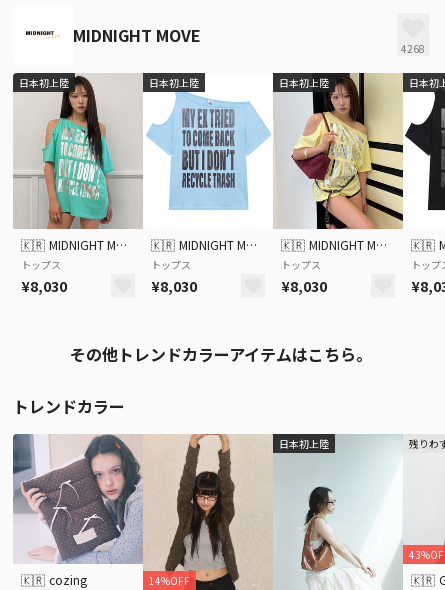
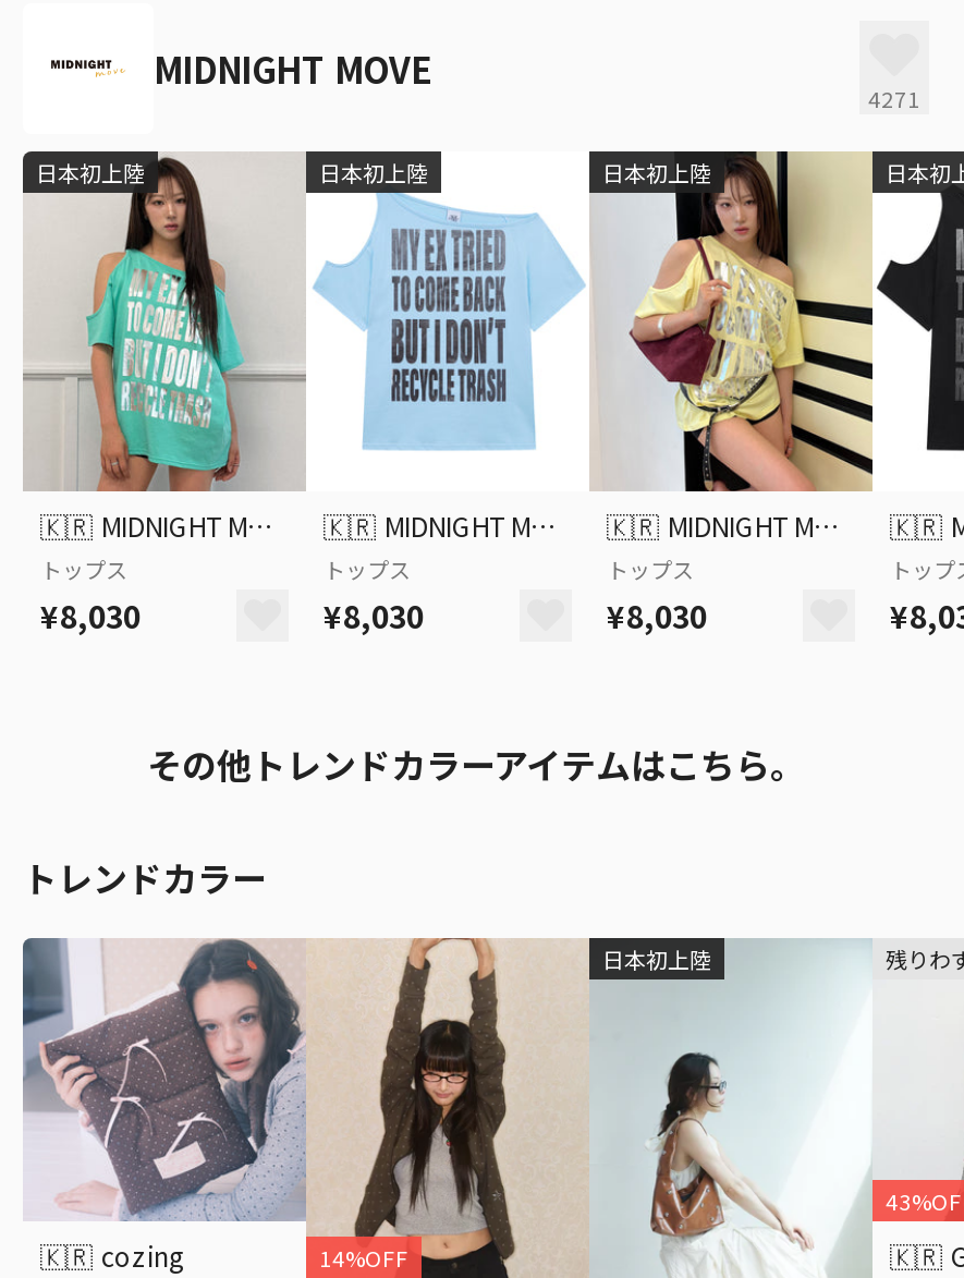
[401,41,425,56] 4268 -> [868,82,920,115] 4271

